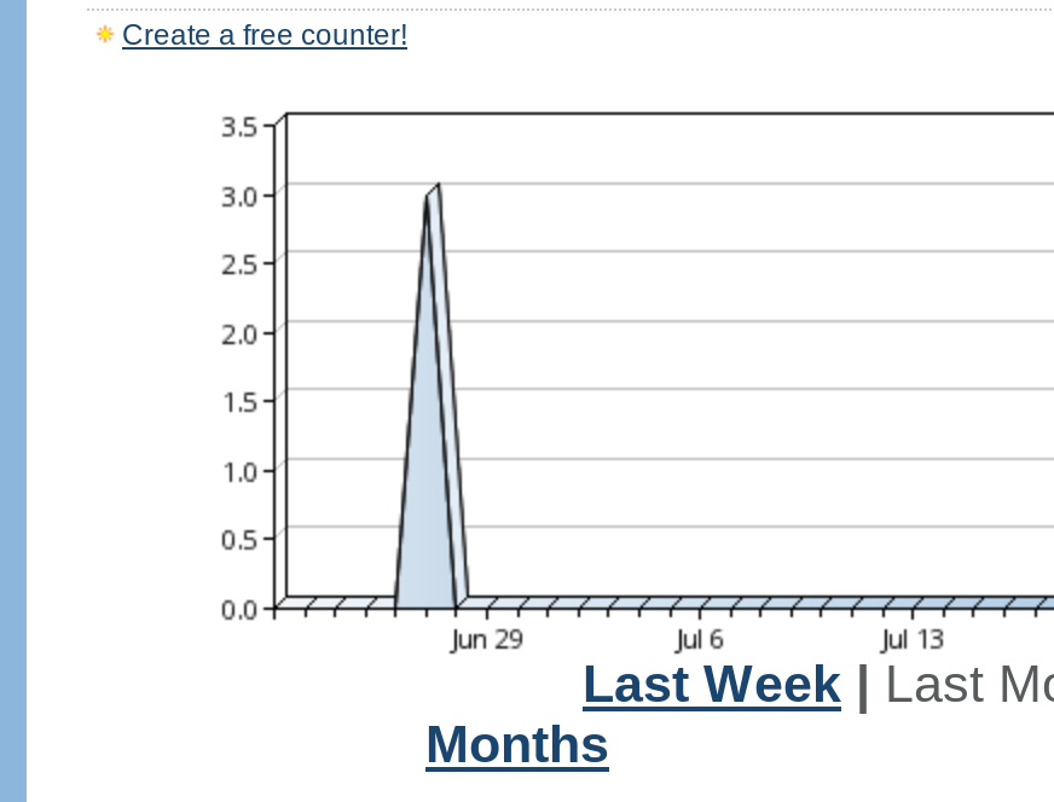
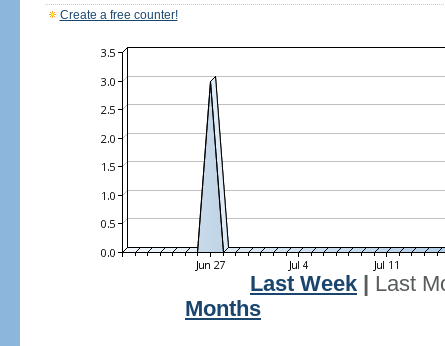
[389,180,532,610] [image] -> [171,75,230,253] [image]

